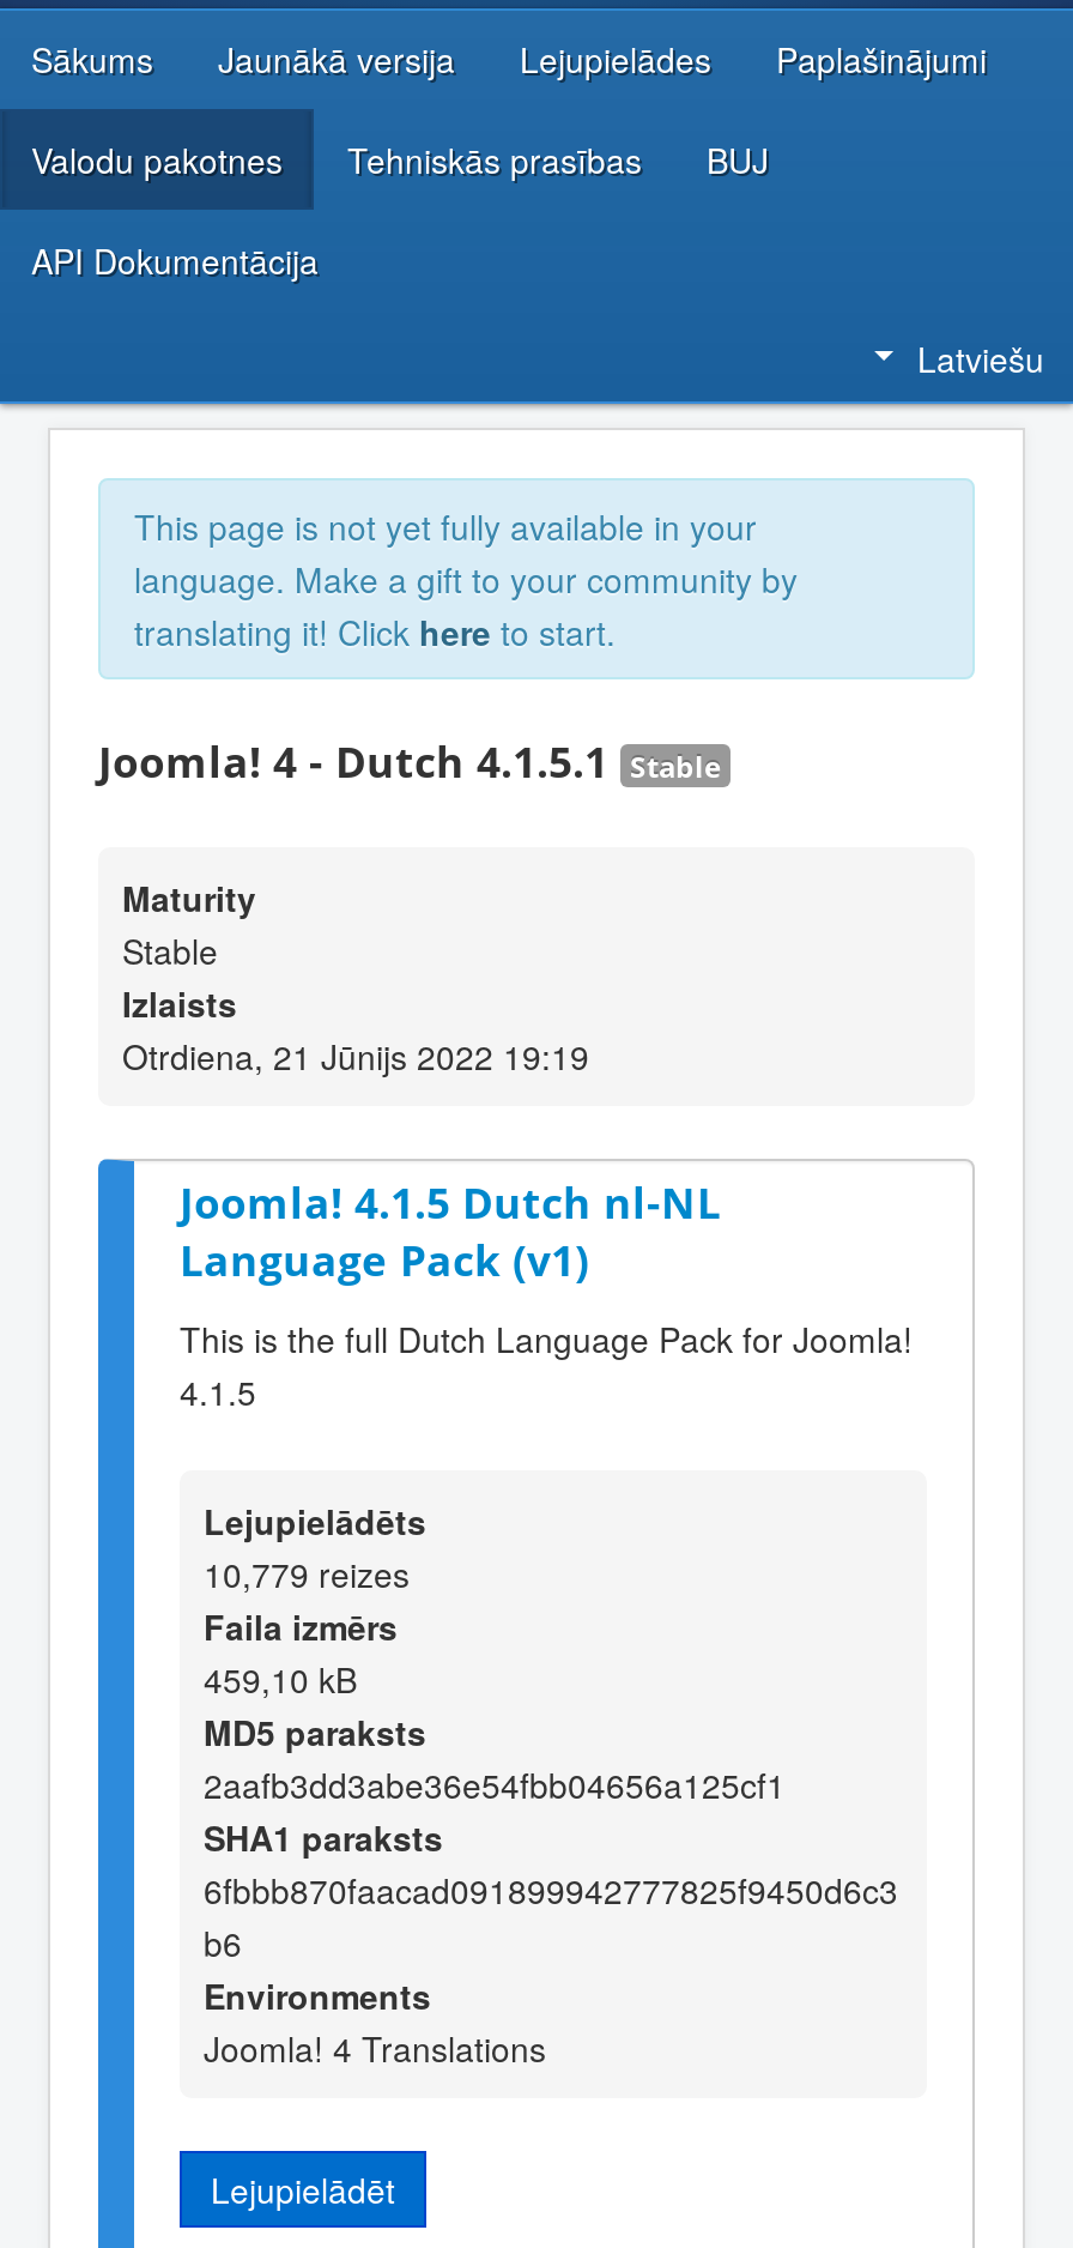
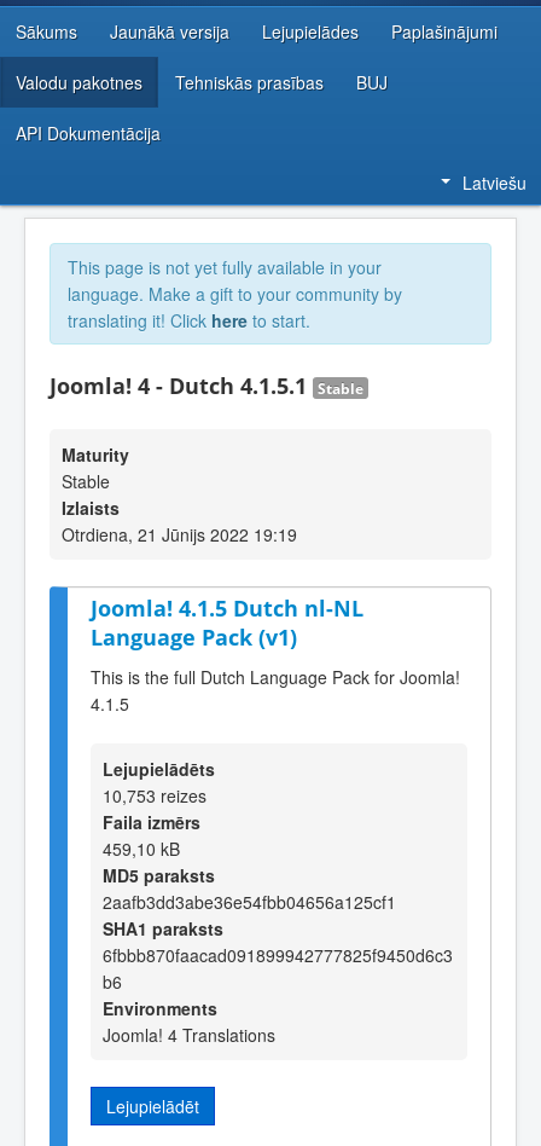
[204,1549,410,1597] 10,779 reizes -> [103,783,206,808] 10,753 reizes

